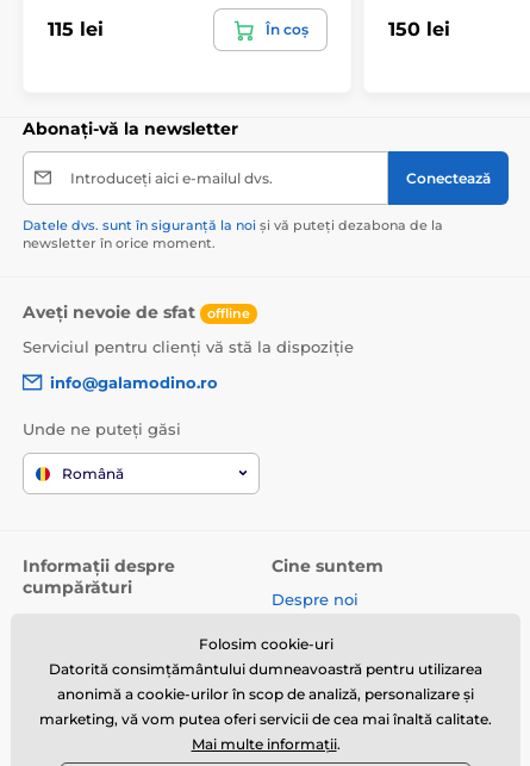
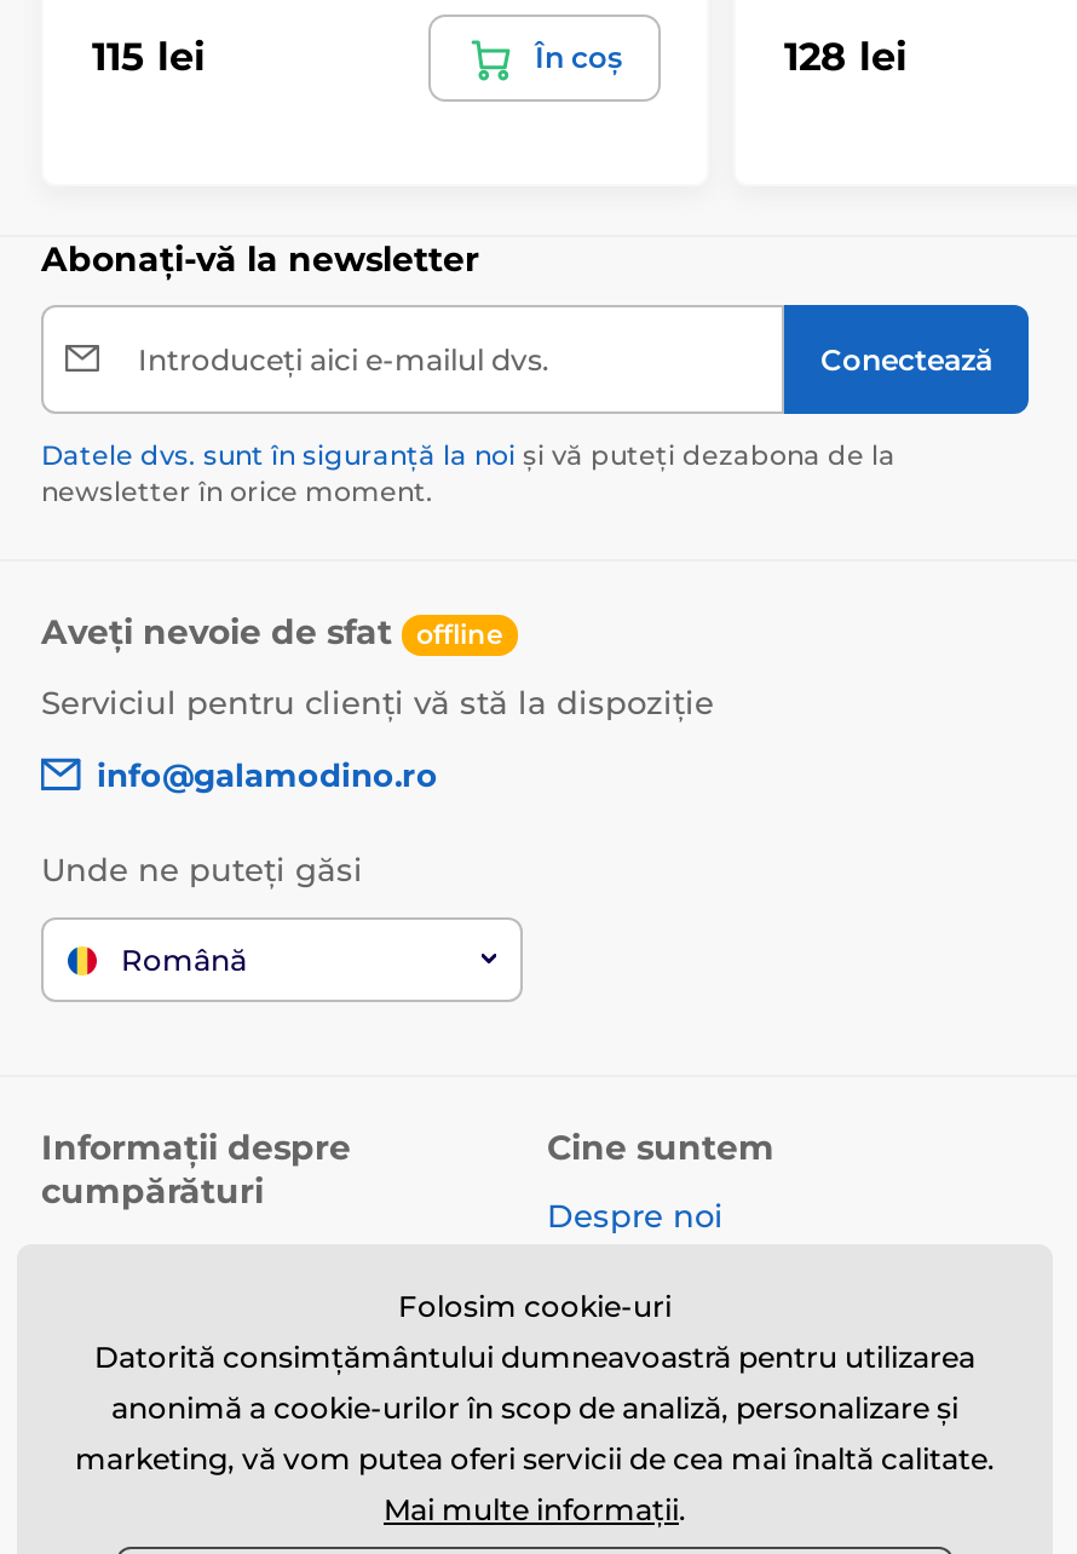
[388,18,450,41] 150 lei -> [784,35,908,81] 128 lei

